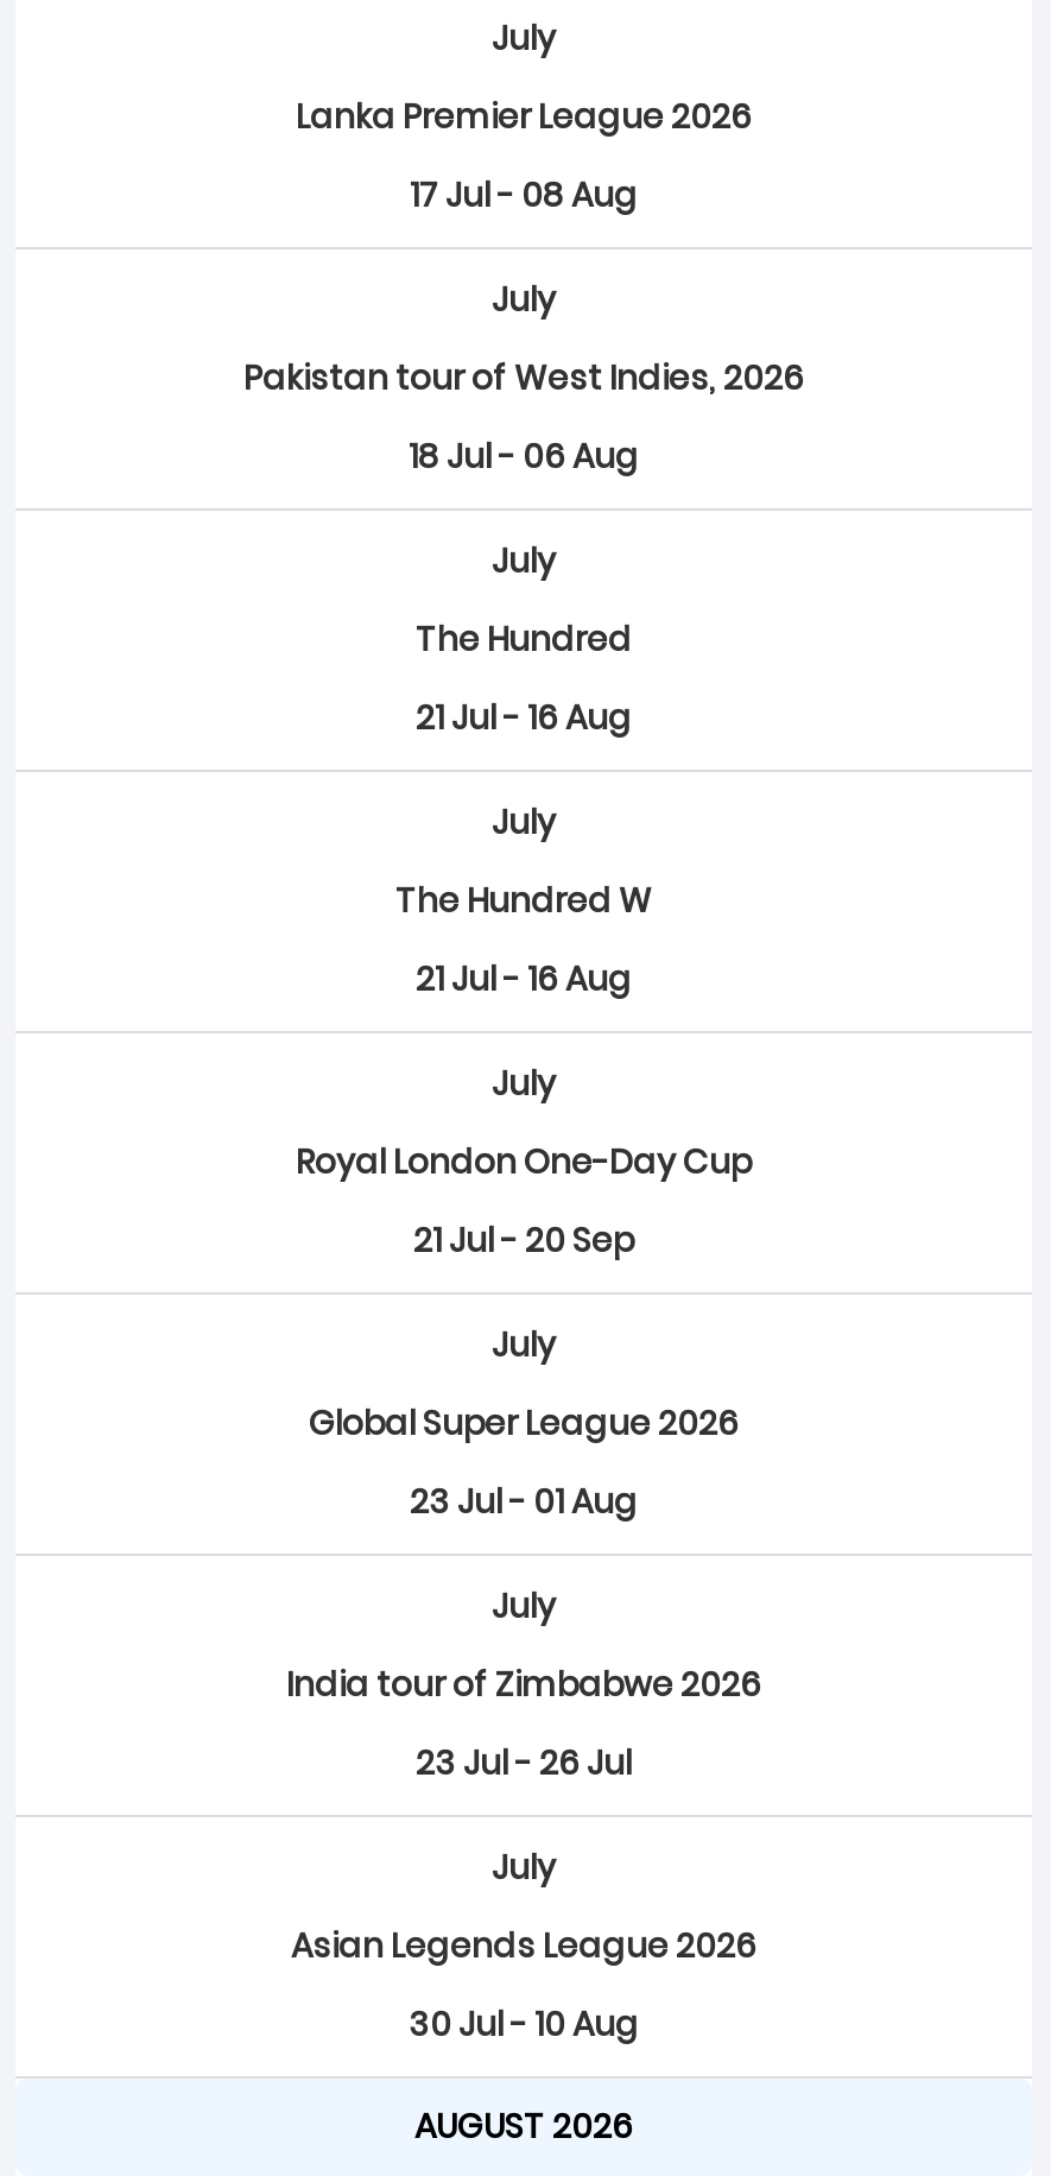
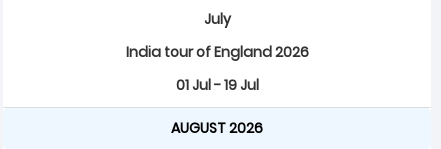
[243,93,804,2048] Lanka Premier League 2026 | 17 Jul - 08 Aug | July | Pakistan tour of West Indies, 2026 | 18 Jul - 06 Aug | July | The Hundred | 21 Jul - 16 Aug | July | The Hundred W | 21 Jul - 16 Aug | July | Royal London One-Day Cup | 21 Jul - 20 Sep | July | Global Super League 2026 | 23 Jul - 01 Aug | July | India tour of Zimbabwe 2026 | 23 Jul - 26 Jul | July | Asian Legends League 2026 | 30 Jul - 10 Aug -> [125,42,308,95] India tour of England 2026 | 01 Jul - 19 Jul

